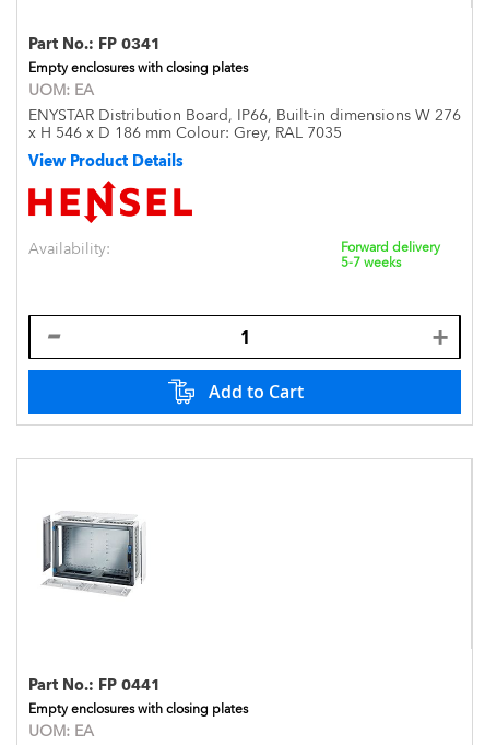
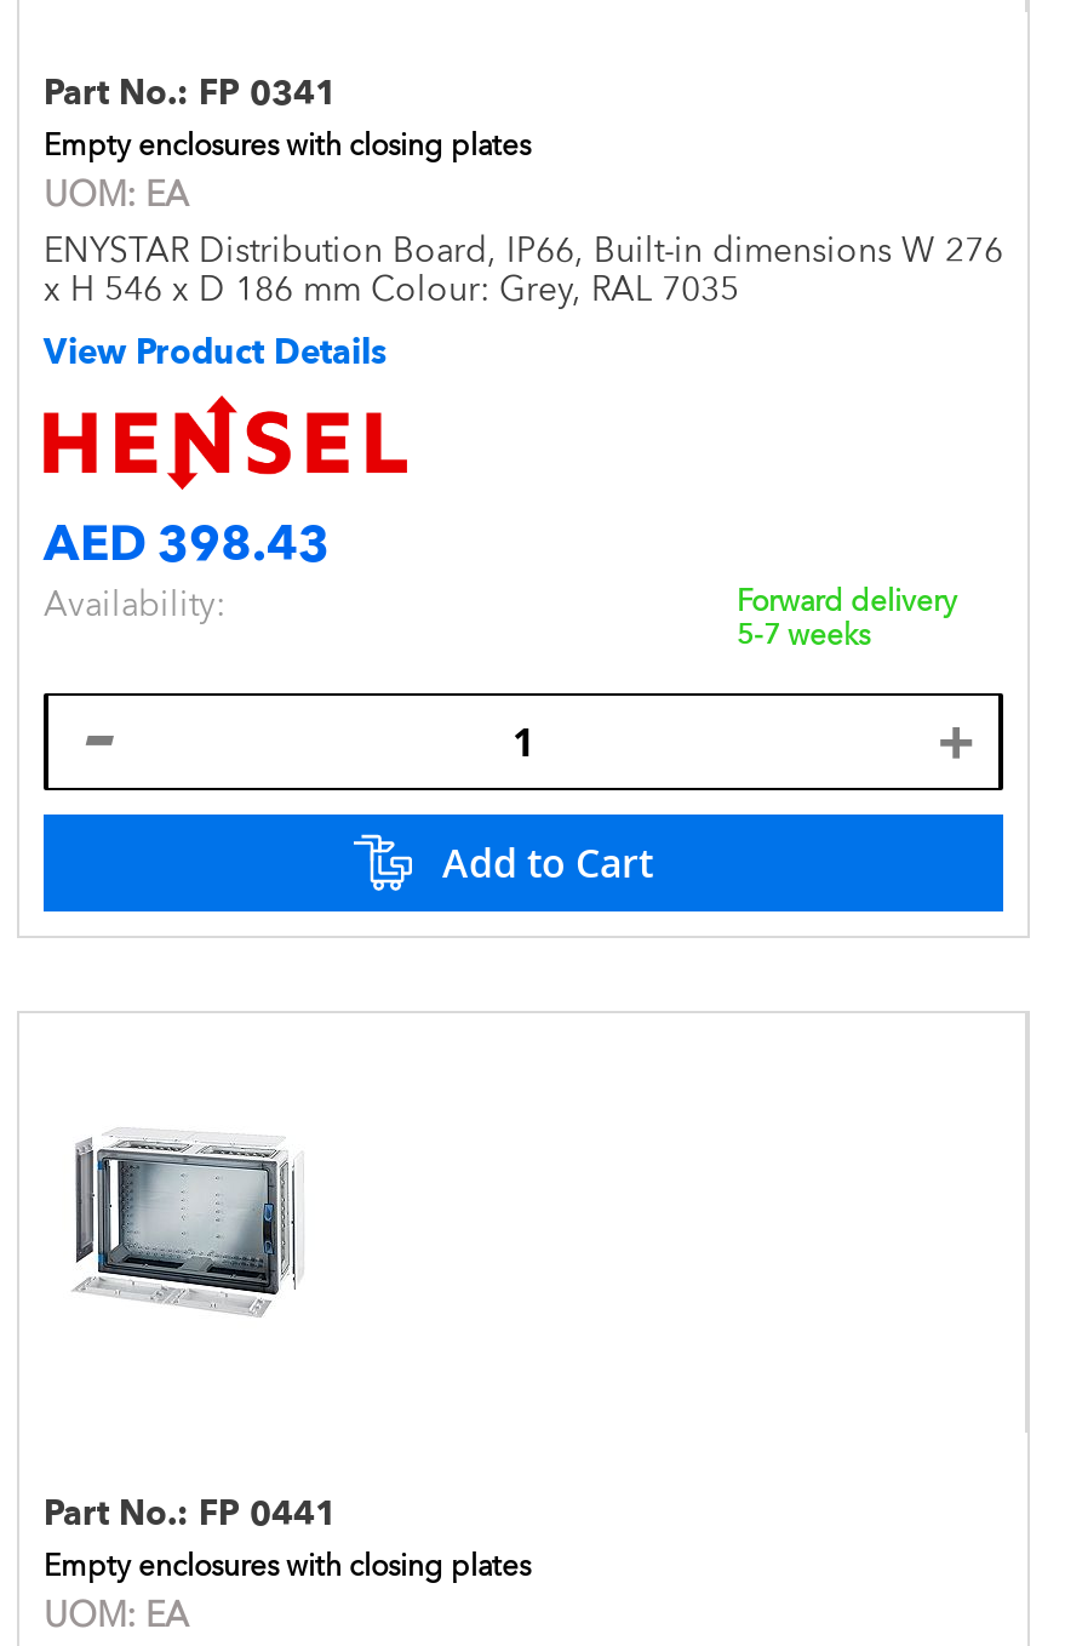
none -> [44,513,330,572] AED 398.43
moved [28,239,440,270] -> [44,584,957,652]: Availability: | Forward delivery | 5-7 weeks

